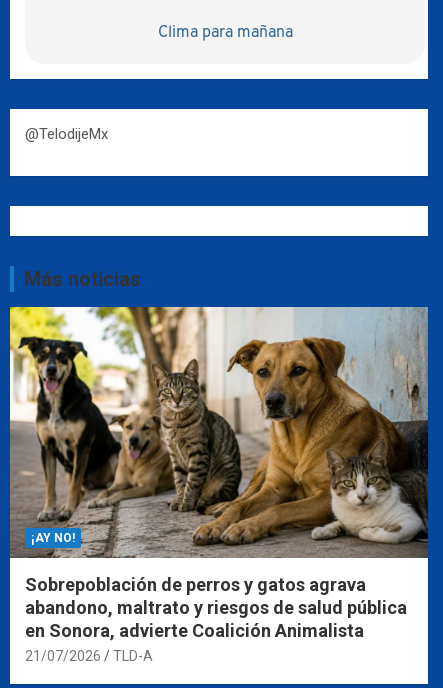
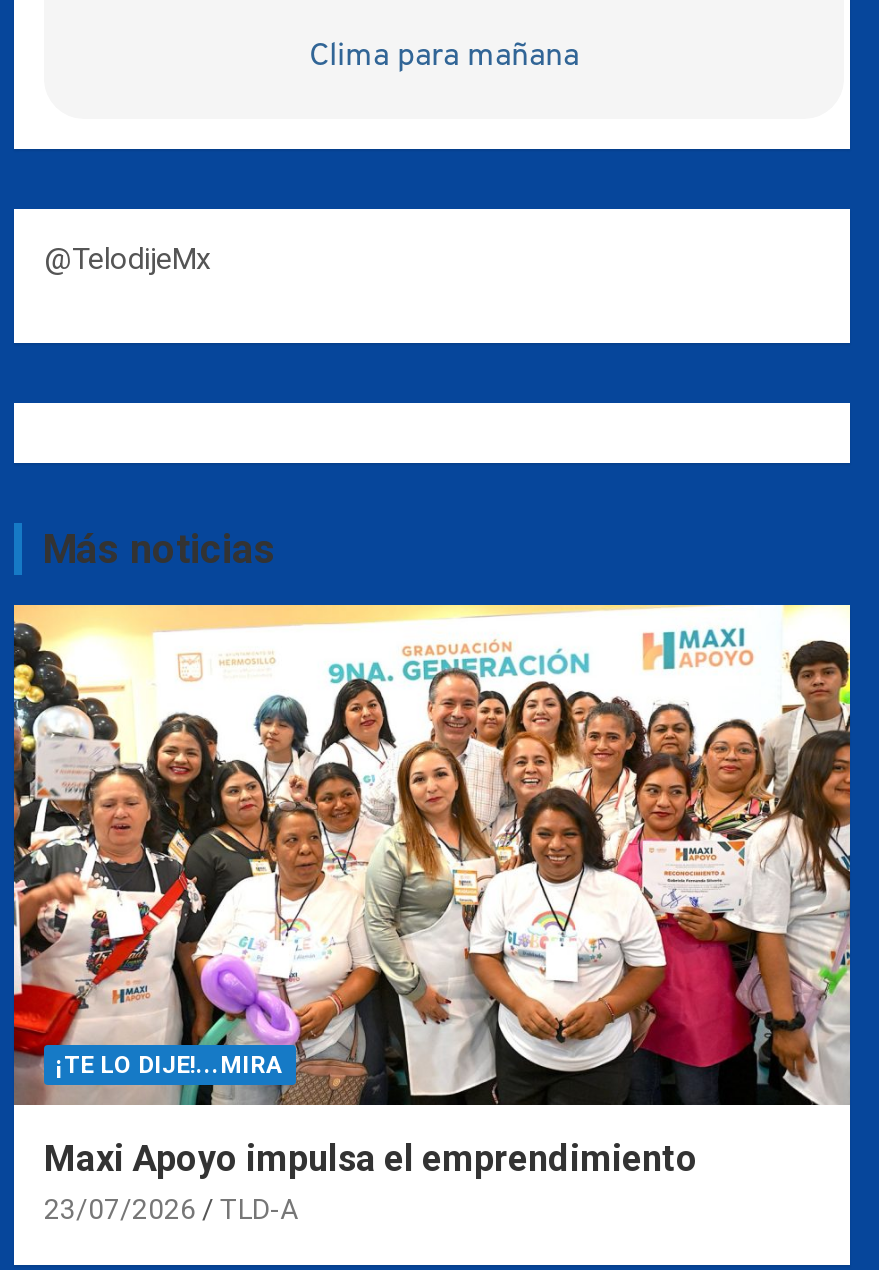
[9,306,429,558] [image] | ¡AY NO! -> [12,602,852,1104] [image] | ¡TE LO DIJE!...MIRA
[25,574,407,664] Sobrepoblación de perros y gatos agrava | abandono, maltrato y riesgos de salud pública | en Sonora, advierte Coalición Animalista | 21/07/2026 -> [44,1138,698,1226] Maxi Apoyo impulsa el emprendimiento | 23/07/2026

